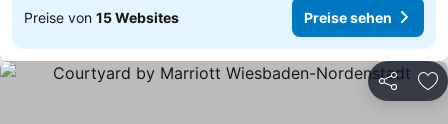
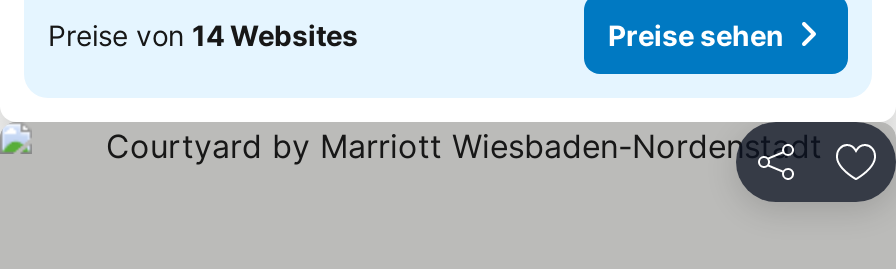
[24,8,179,25] Preise von 15 Websites -> [48,17,358,51] Preise von 14 Websites

